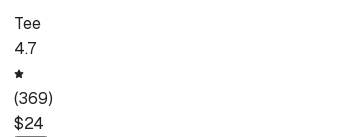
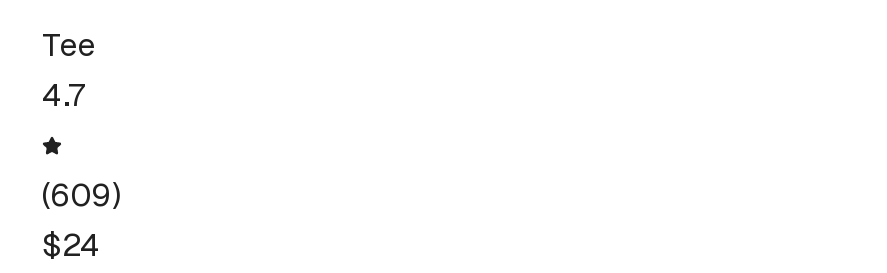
[14,88,53,109] (369) -> [42,174,122,216] (609)

